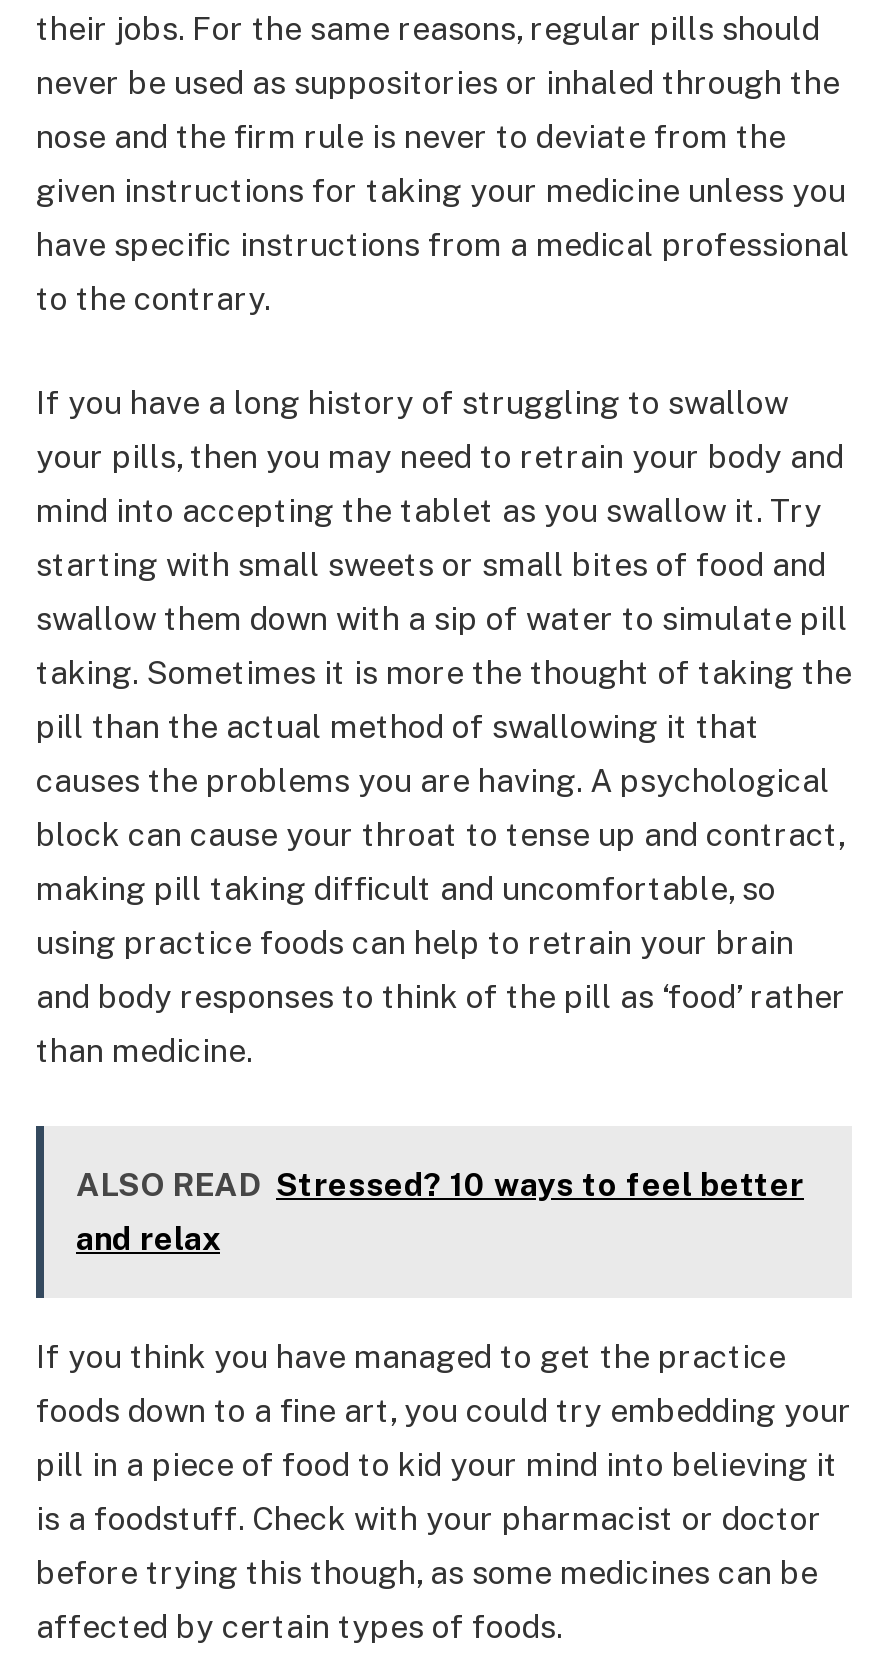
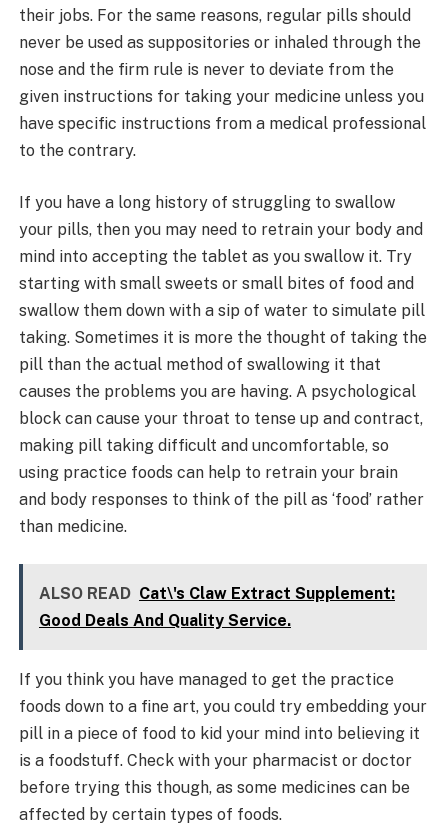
[76,1167,804,1259] ALSO READ Stressed? 10 ways to feel better | and relax -> [39,584,395,630] ALSO READ Cat\'s Claw Extract Supplement: | Good Deals And Quality Service.

